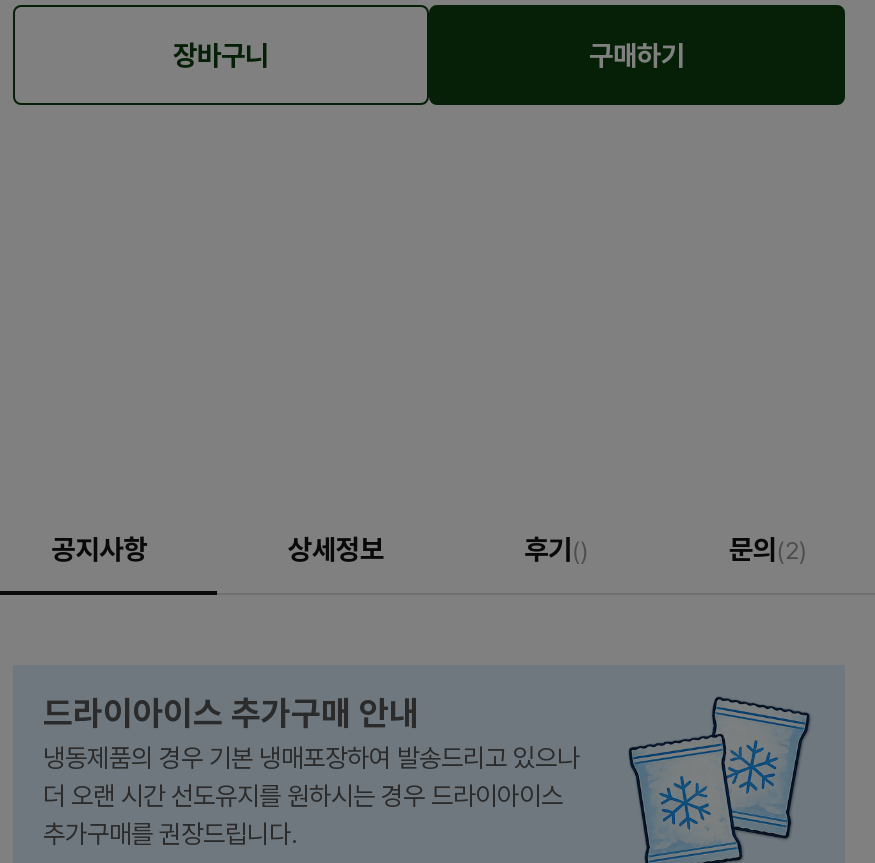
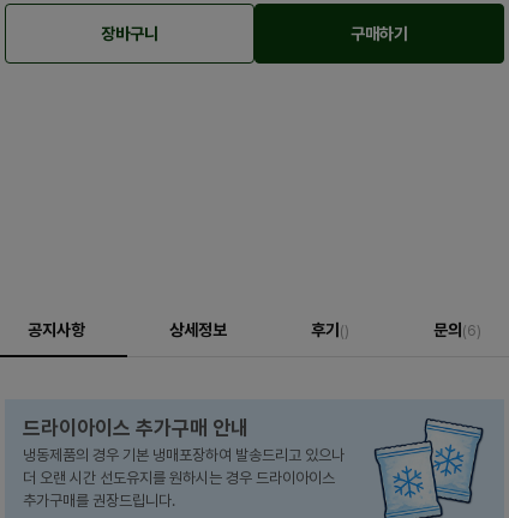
[729,533,807,565] 문의(2) -> [433,320,481,339] 문의(6)

